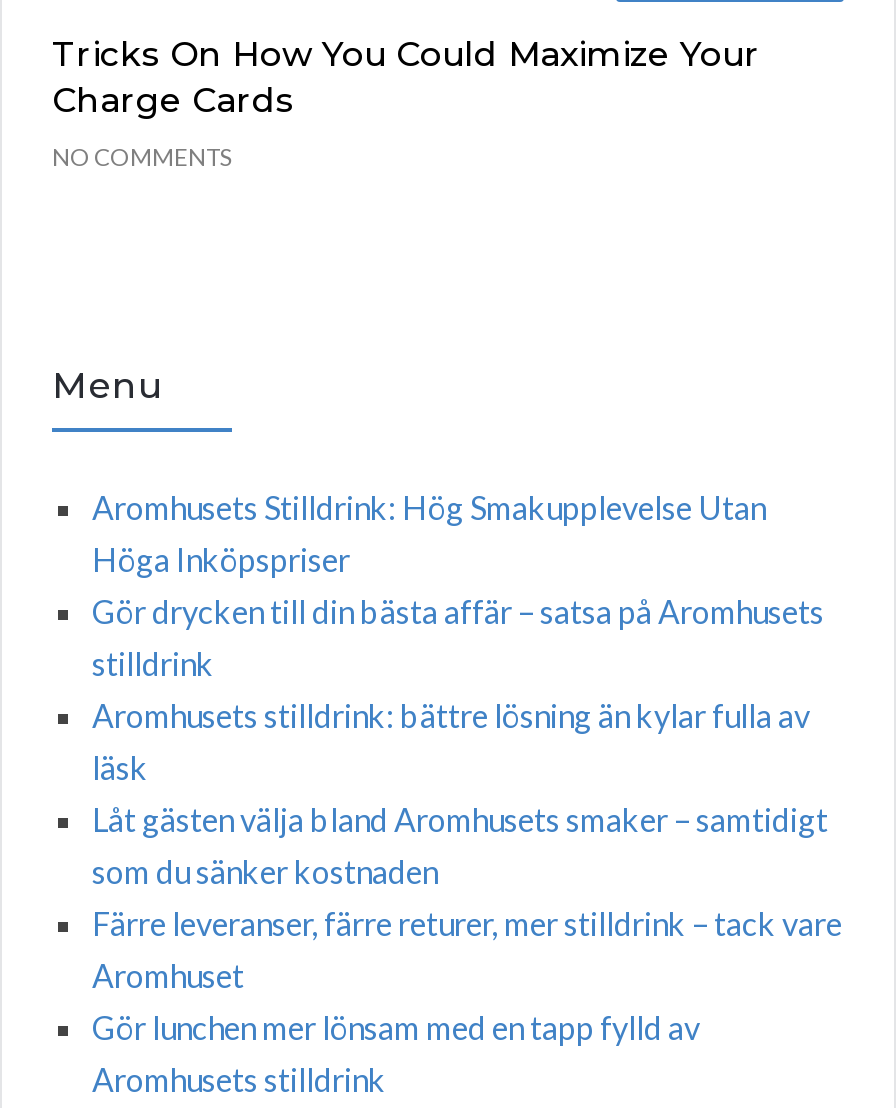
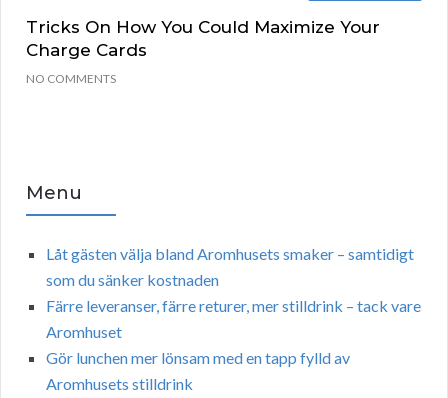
[92,488,824,786] Aromhusets Stilldrink: Hög Smakupplevelse Utan | Höga Inköpspriser | Gör drycken till din bästa affär – satsa på Aromhusets | stilldrink | Aromhusets stilldrink: bättre lösning än kylar fulla av | läsk -> none

